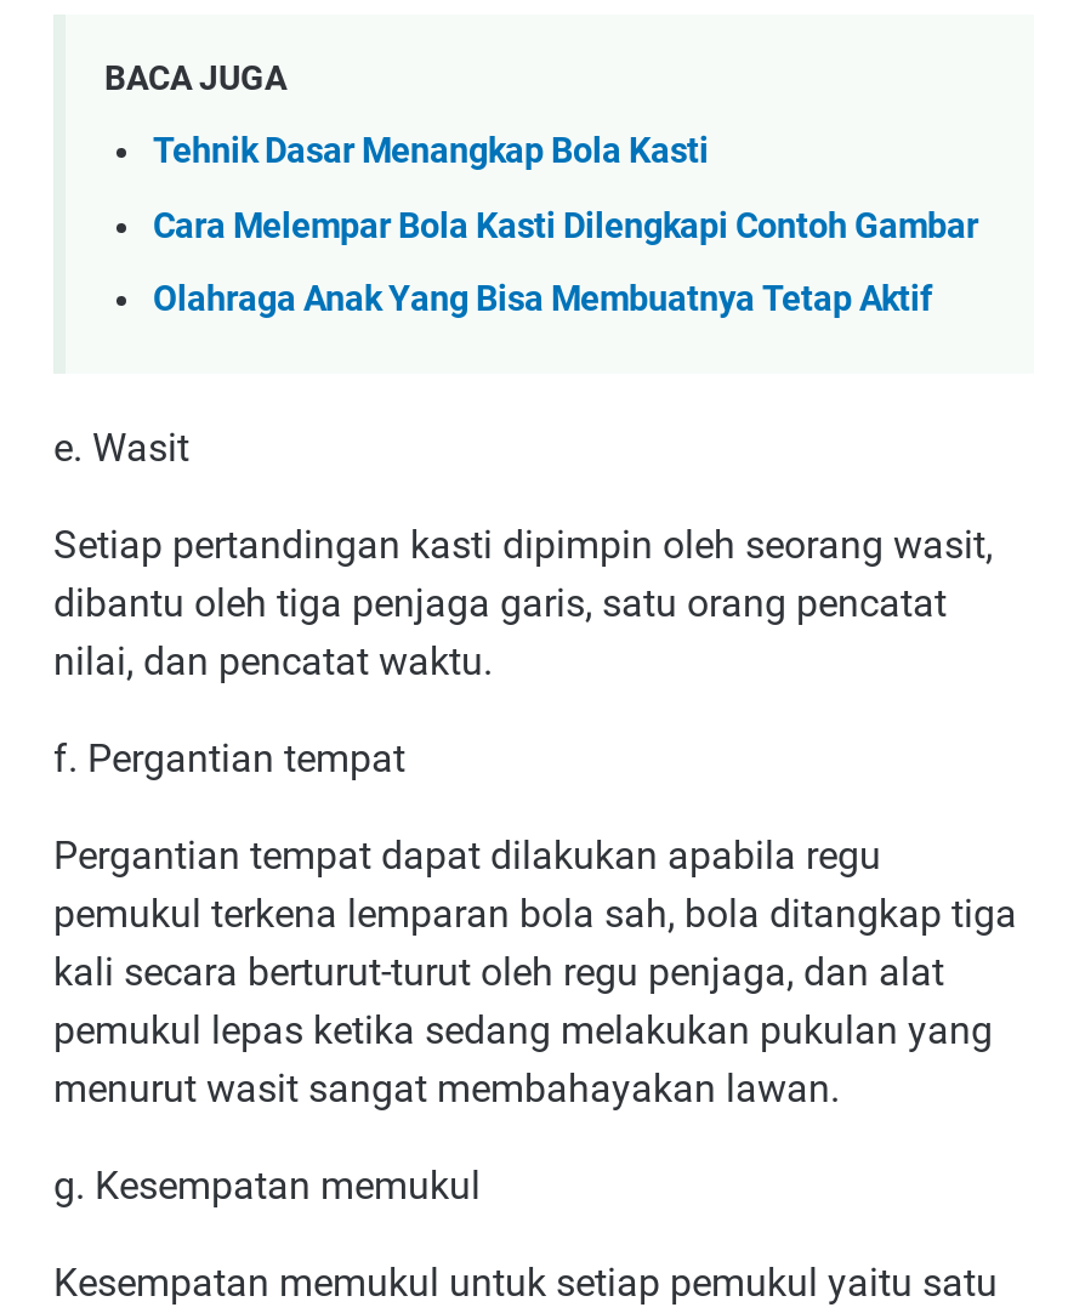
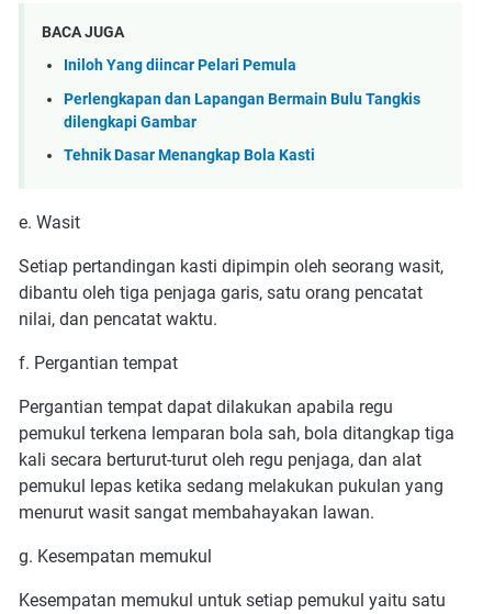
none -> [64,56,420,132] Iniloh Yang diincar Pelari Pemula | Perlengkapan dan Lapangan Bermain Bulu Tangkis | dilengkapi Gambar
moved [153,132,709,173] -> [64,147,315,165]: Tehnik Dasar Menangkap Bola Kasti
[153,206,978,321] Cara Melempar Bola Kasti Dilengkapi Contoh Gambar | Olahraga Anak Yang Bisa Membuatnya Tetap Aktif -> none

